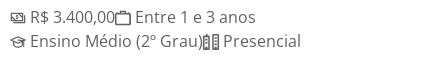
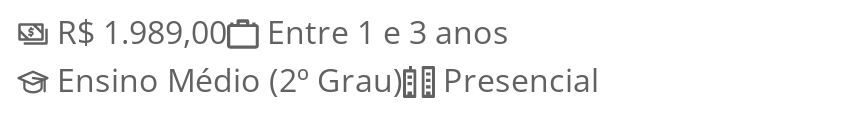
[26,6,256,28] R$ 3.400,00 Entre 1 e 3 anos -> [49,10,509,54] R$ 1.989,00 Entre 1 e 3 anos

